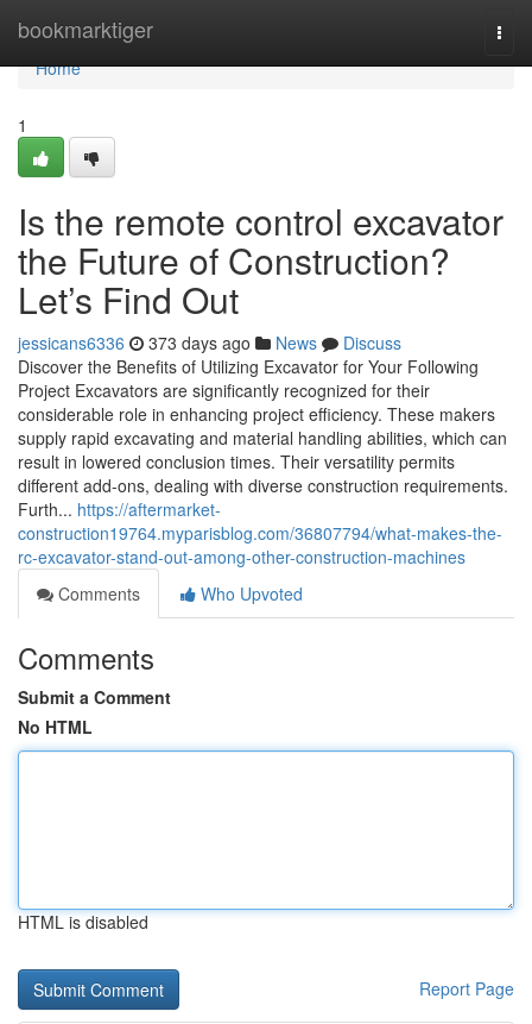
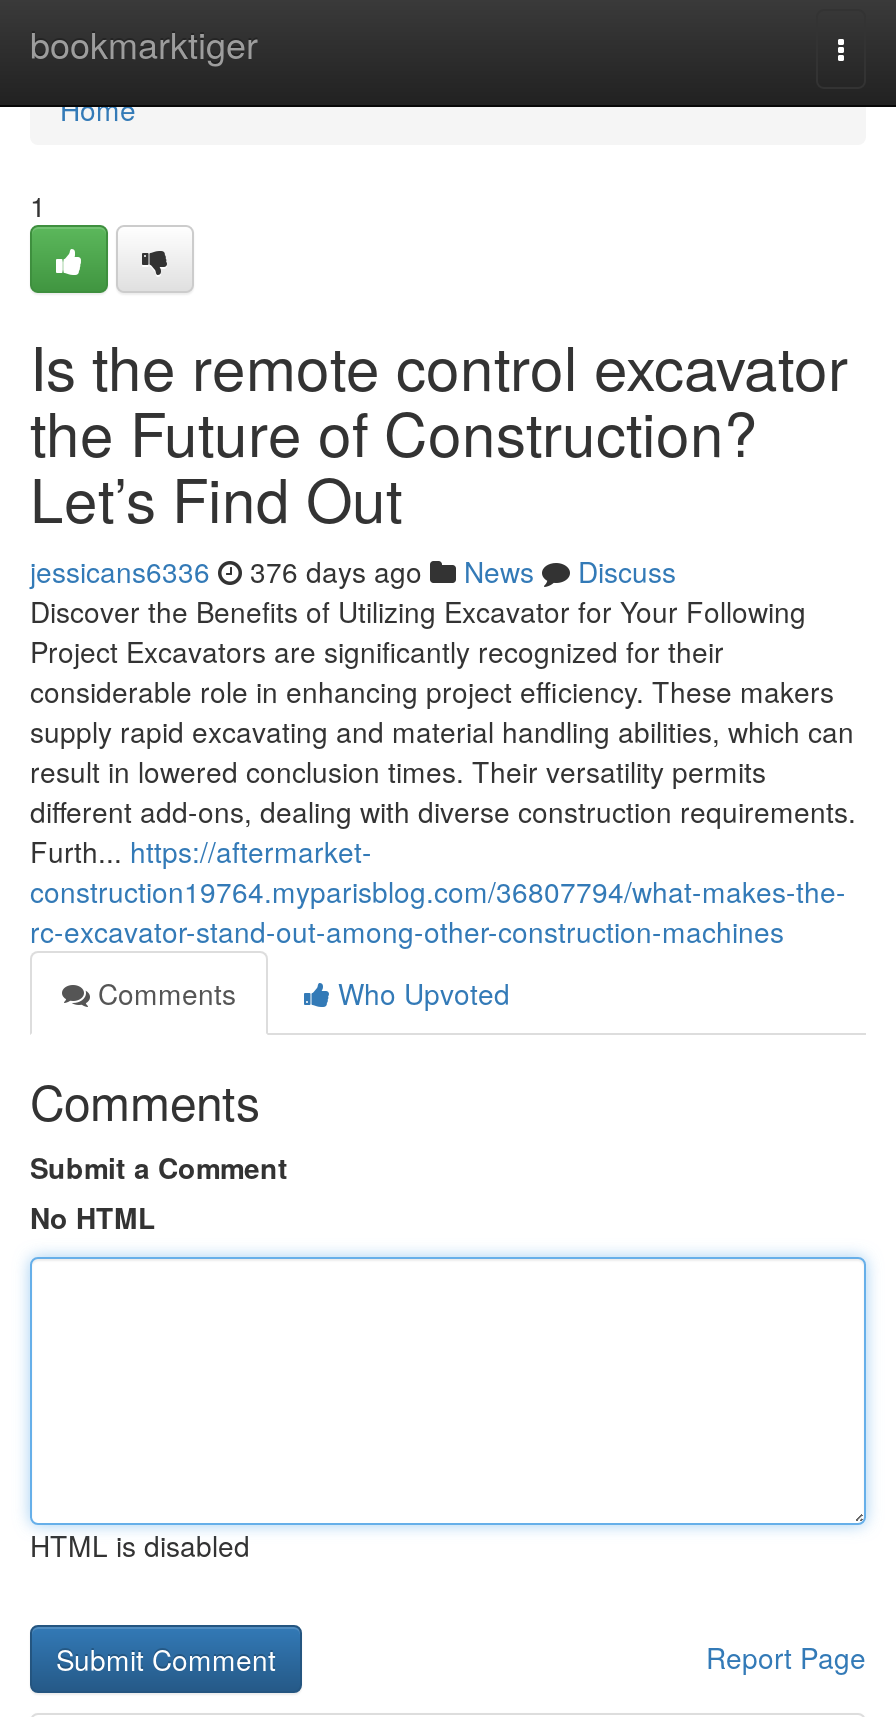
[18,331,401,354] jessicans6336 373 days ago News Discuss -> [30,551,676,591] jessicans6336 376 days ago News Discuss

